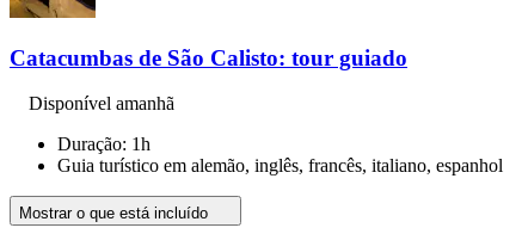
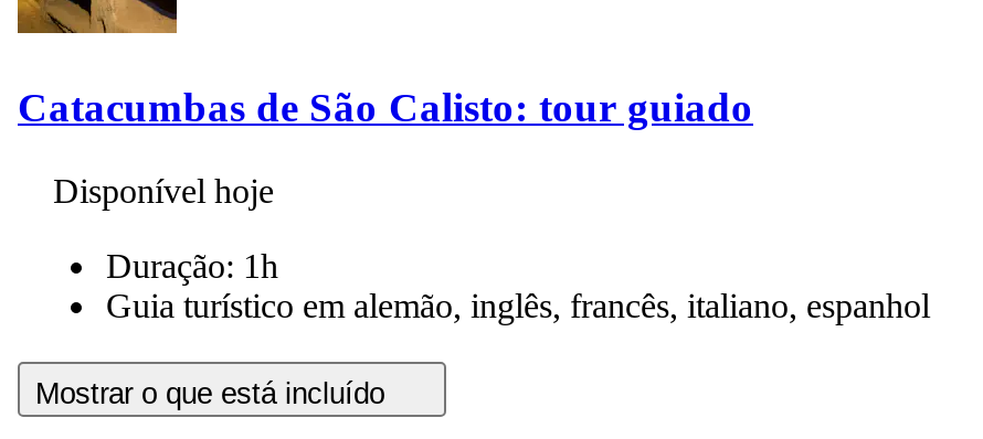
[29,93,174,114] Disponível amanhã -> [53,173,274,210] Disponível hoje

